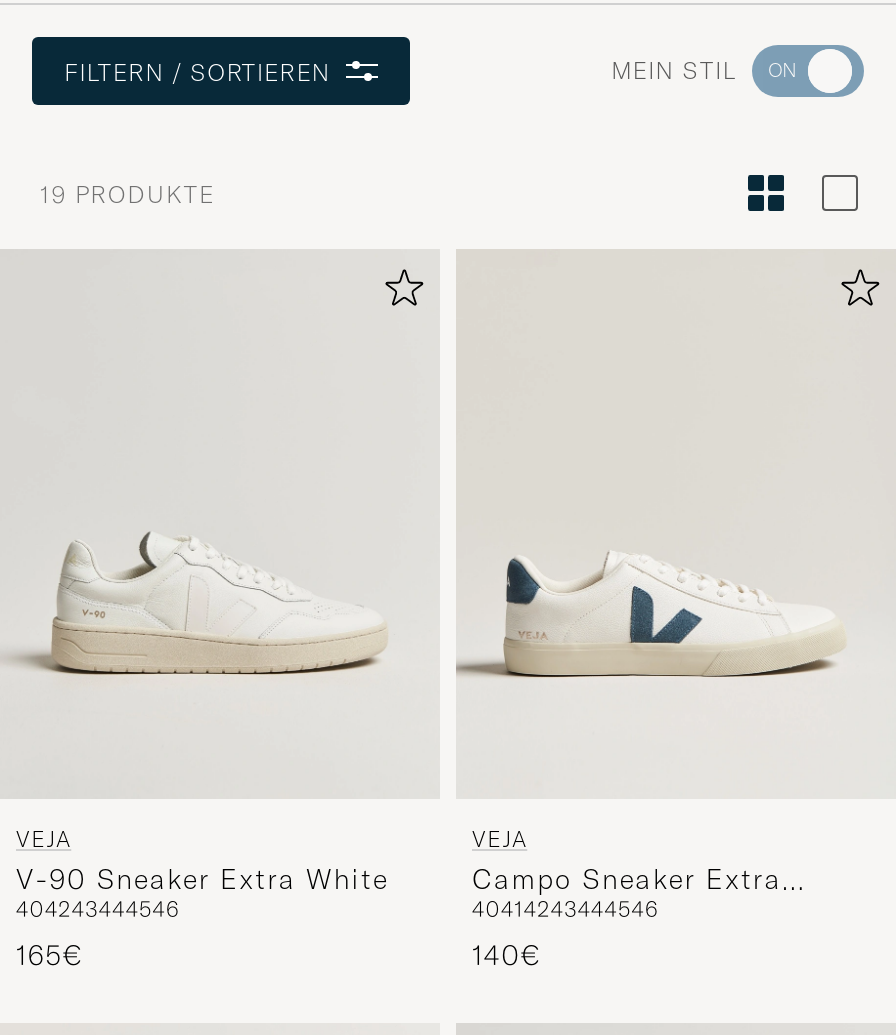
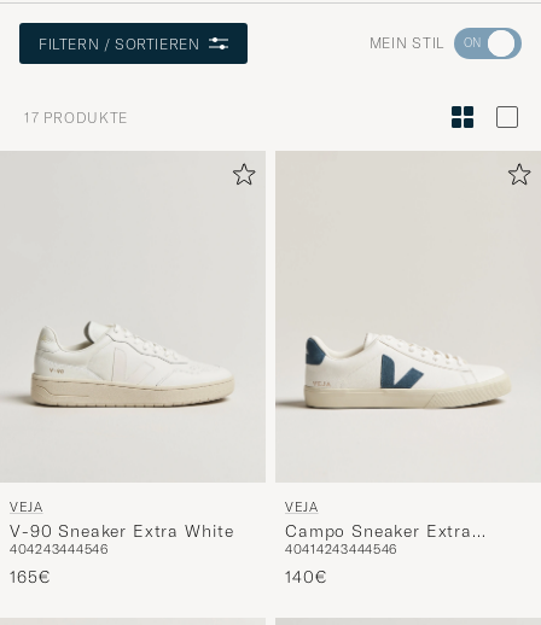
[40,179,214,209] 19 PRODUKTE -> [24,108,128,126] 17 PRODUKTE

